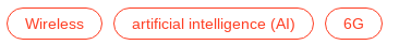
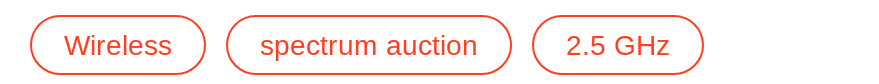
[132,15,364,33] artificial intelligence (AI) | 6G -> [260,30,670,62] spectrum auction | 2.5 GHz

